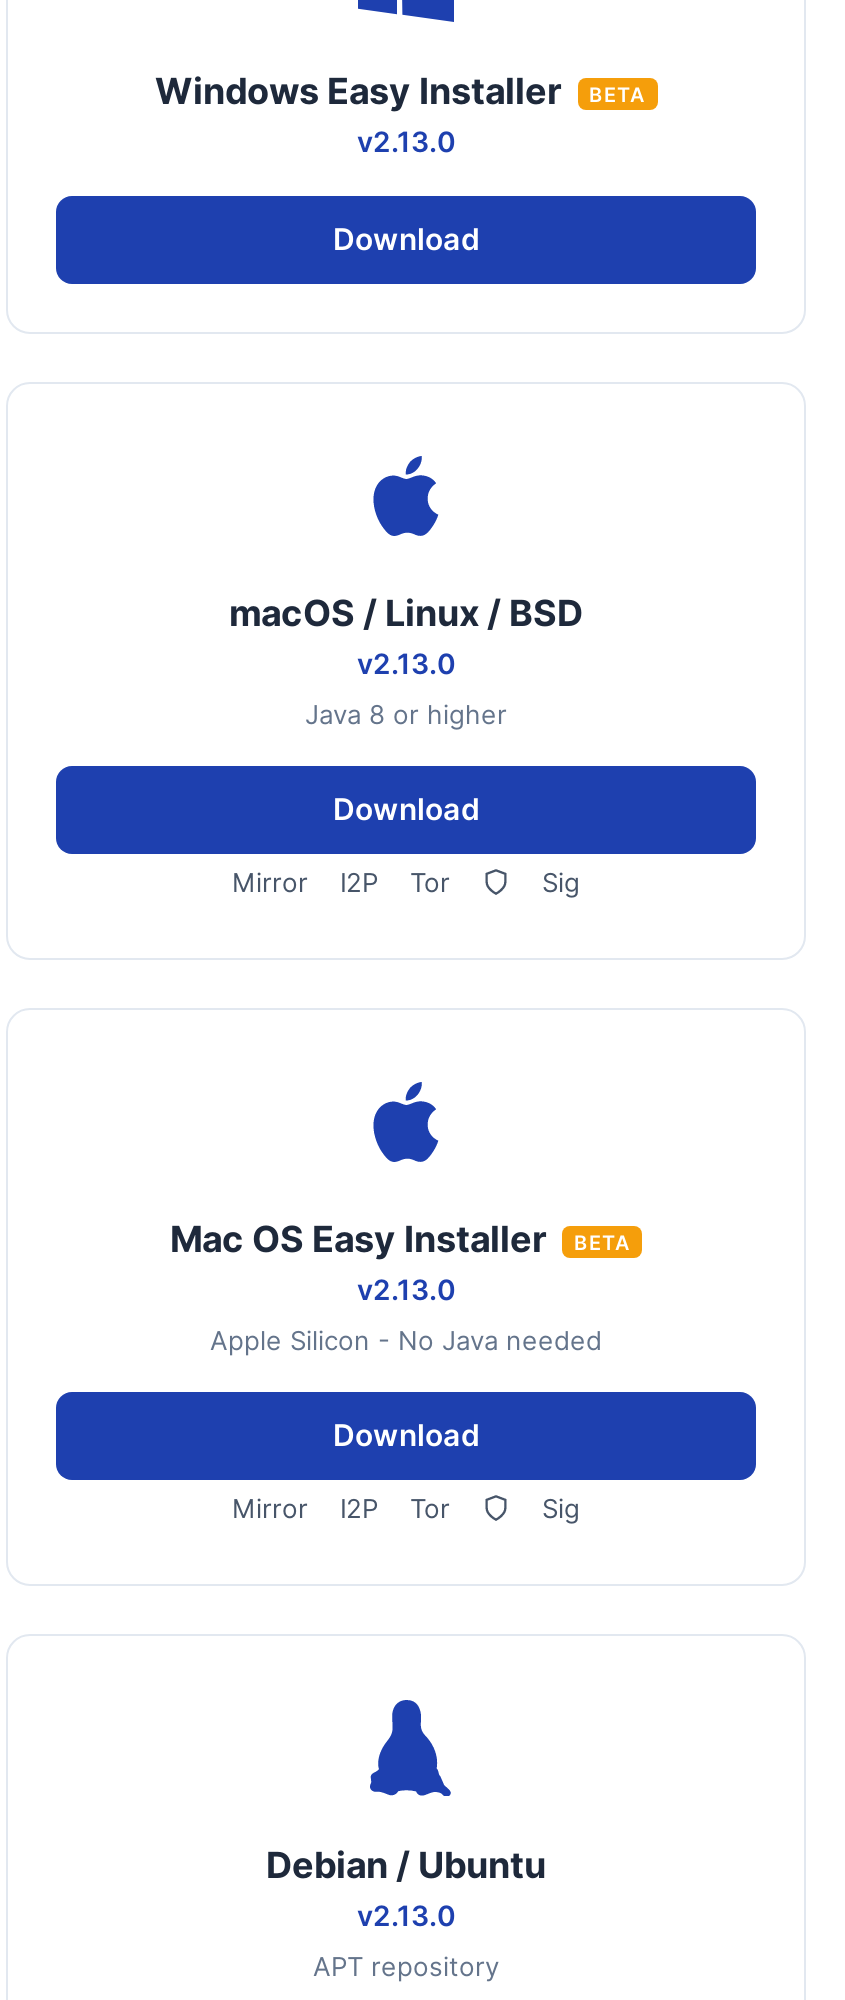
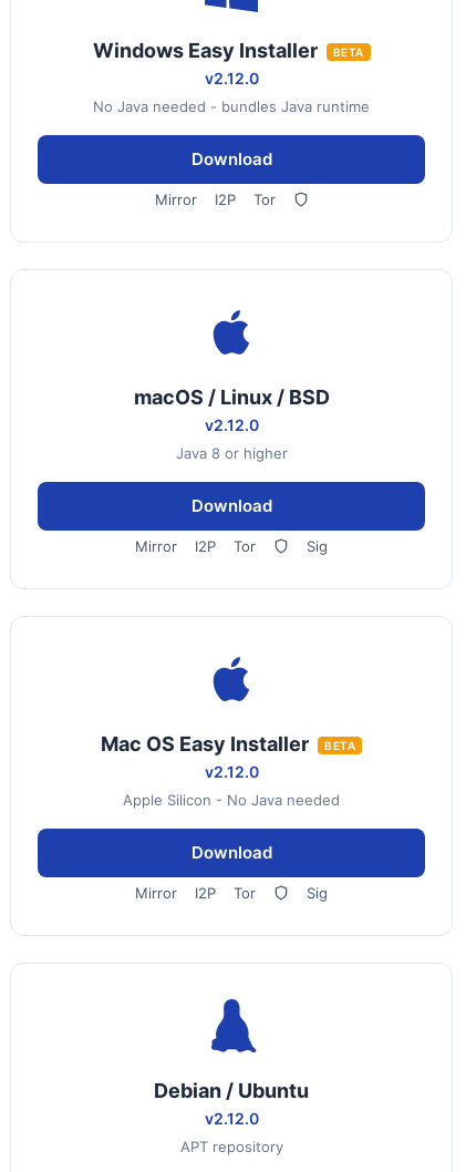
[357,124,455,158] v2.13.0 -> [93,69,370,115] v2.12.0 | No Java needed - bundles Java runtime
none -> [154,191,275,208] Mirror | I2P | Tor
[357,646,455,680] v2.13.0 -> [204,415,258,434] v2.12.0
[357,1272,455,1306] v2.13.0 -> [204,762,258,781] v2.12.0
[357,1898,455,1932] v2.13.0 -> [204,1109,258,1128] v2.12.0

